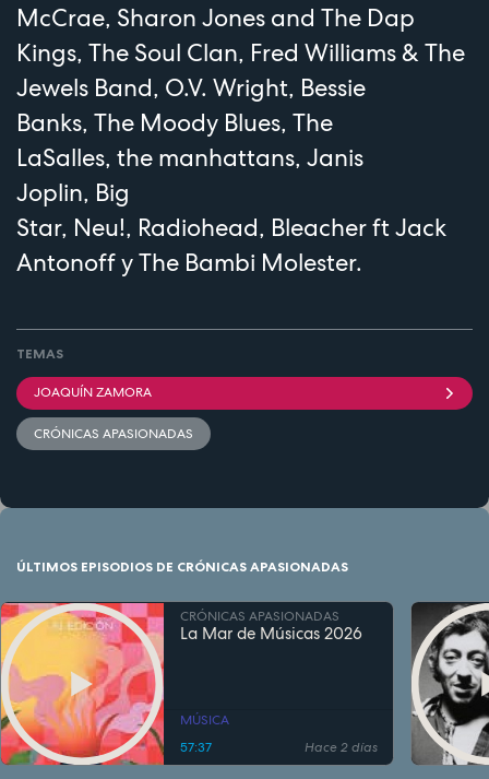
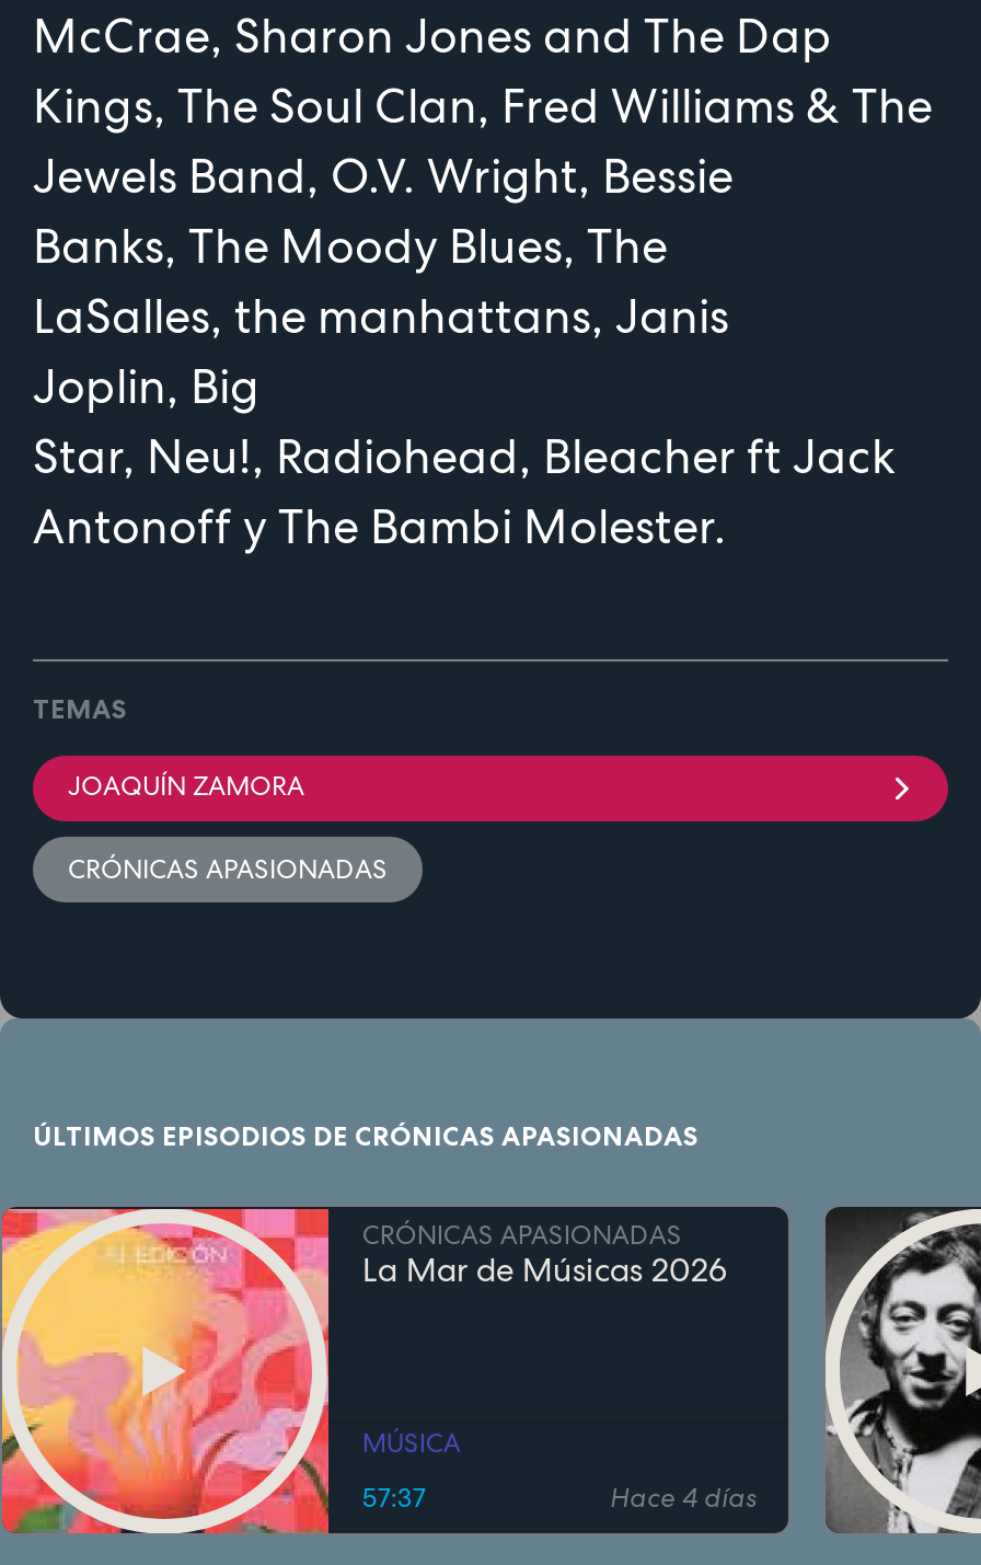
[304,739,377,756] Hace 2 días -> [610,1482,757,1517] Hace 4 días

